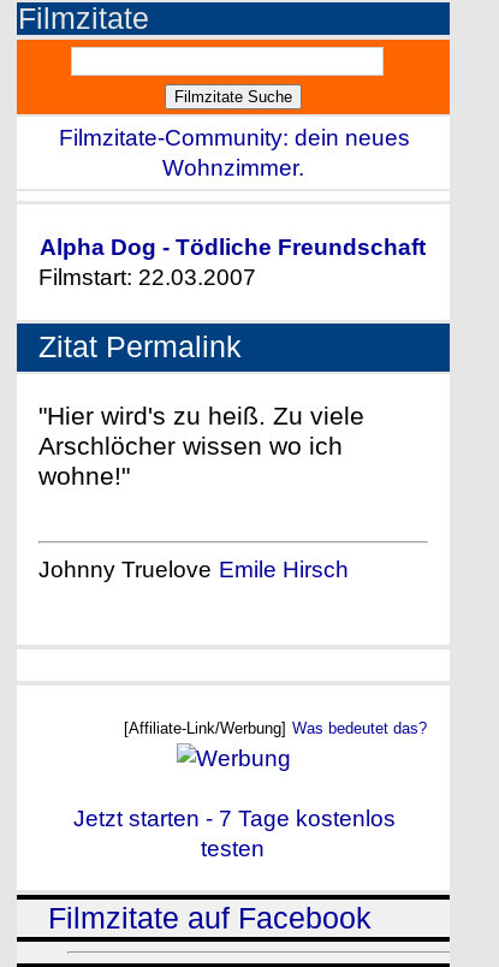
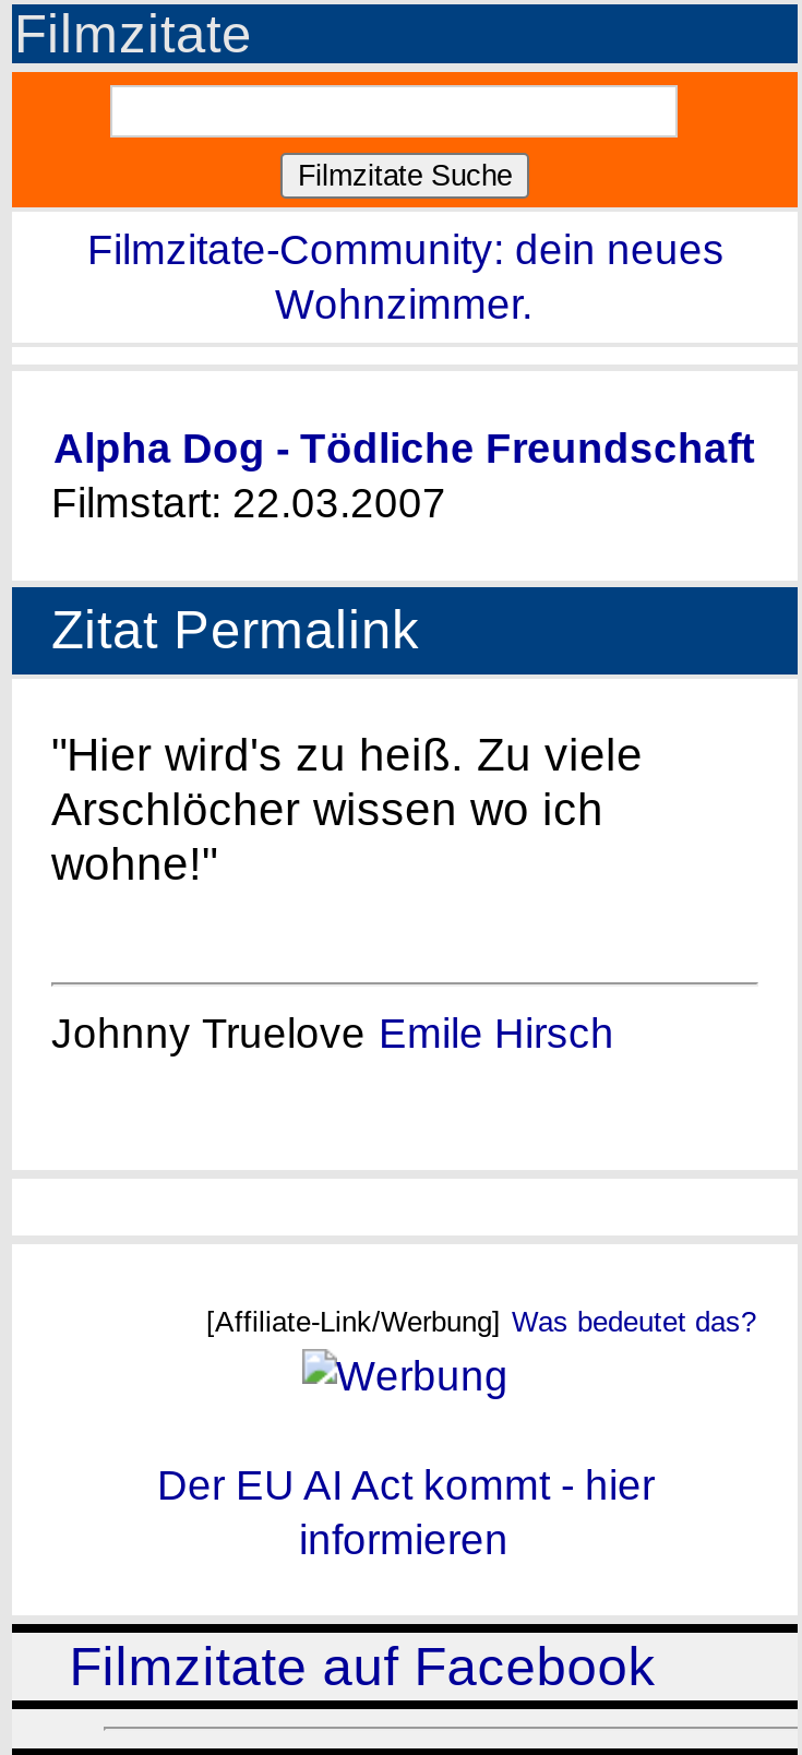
[73,805,395,861] Jetzt starten - 7 Tage kostenlos | testen -> [157,1462,655,1562] Der EU AI Act kommt - hier | informieren

